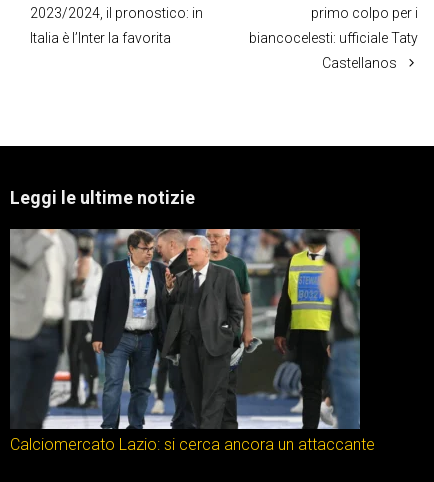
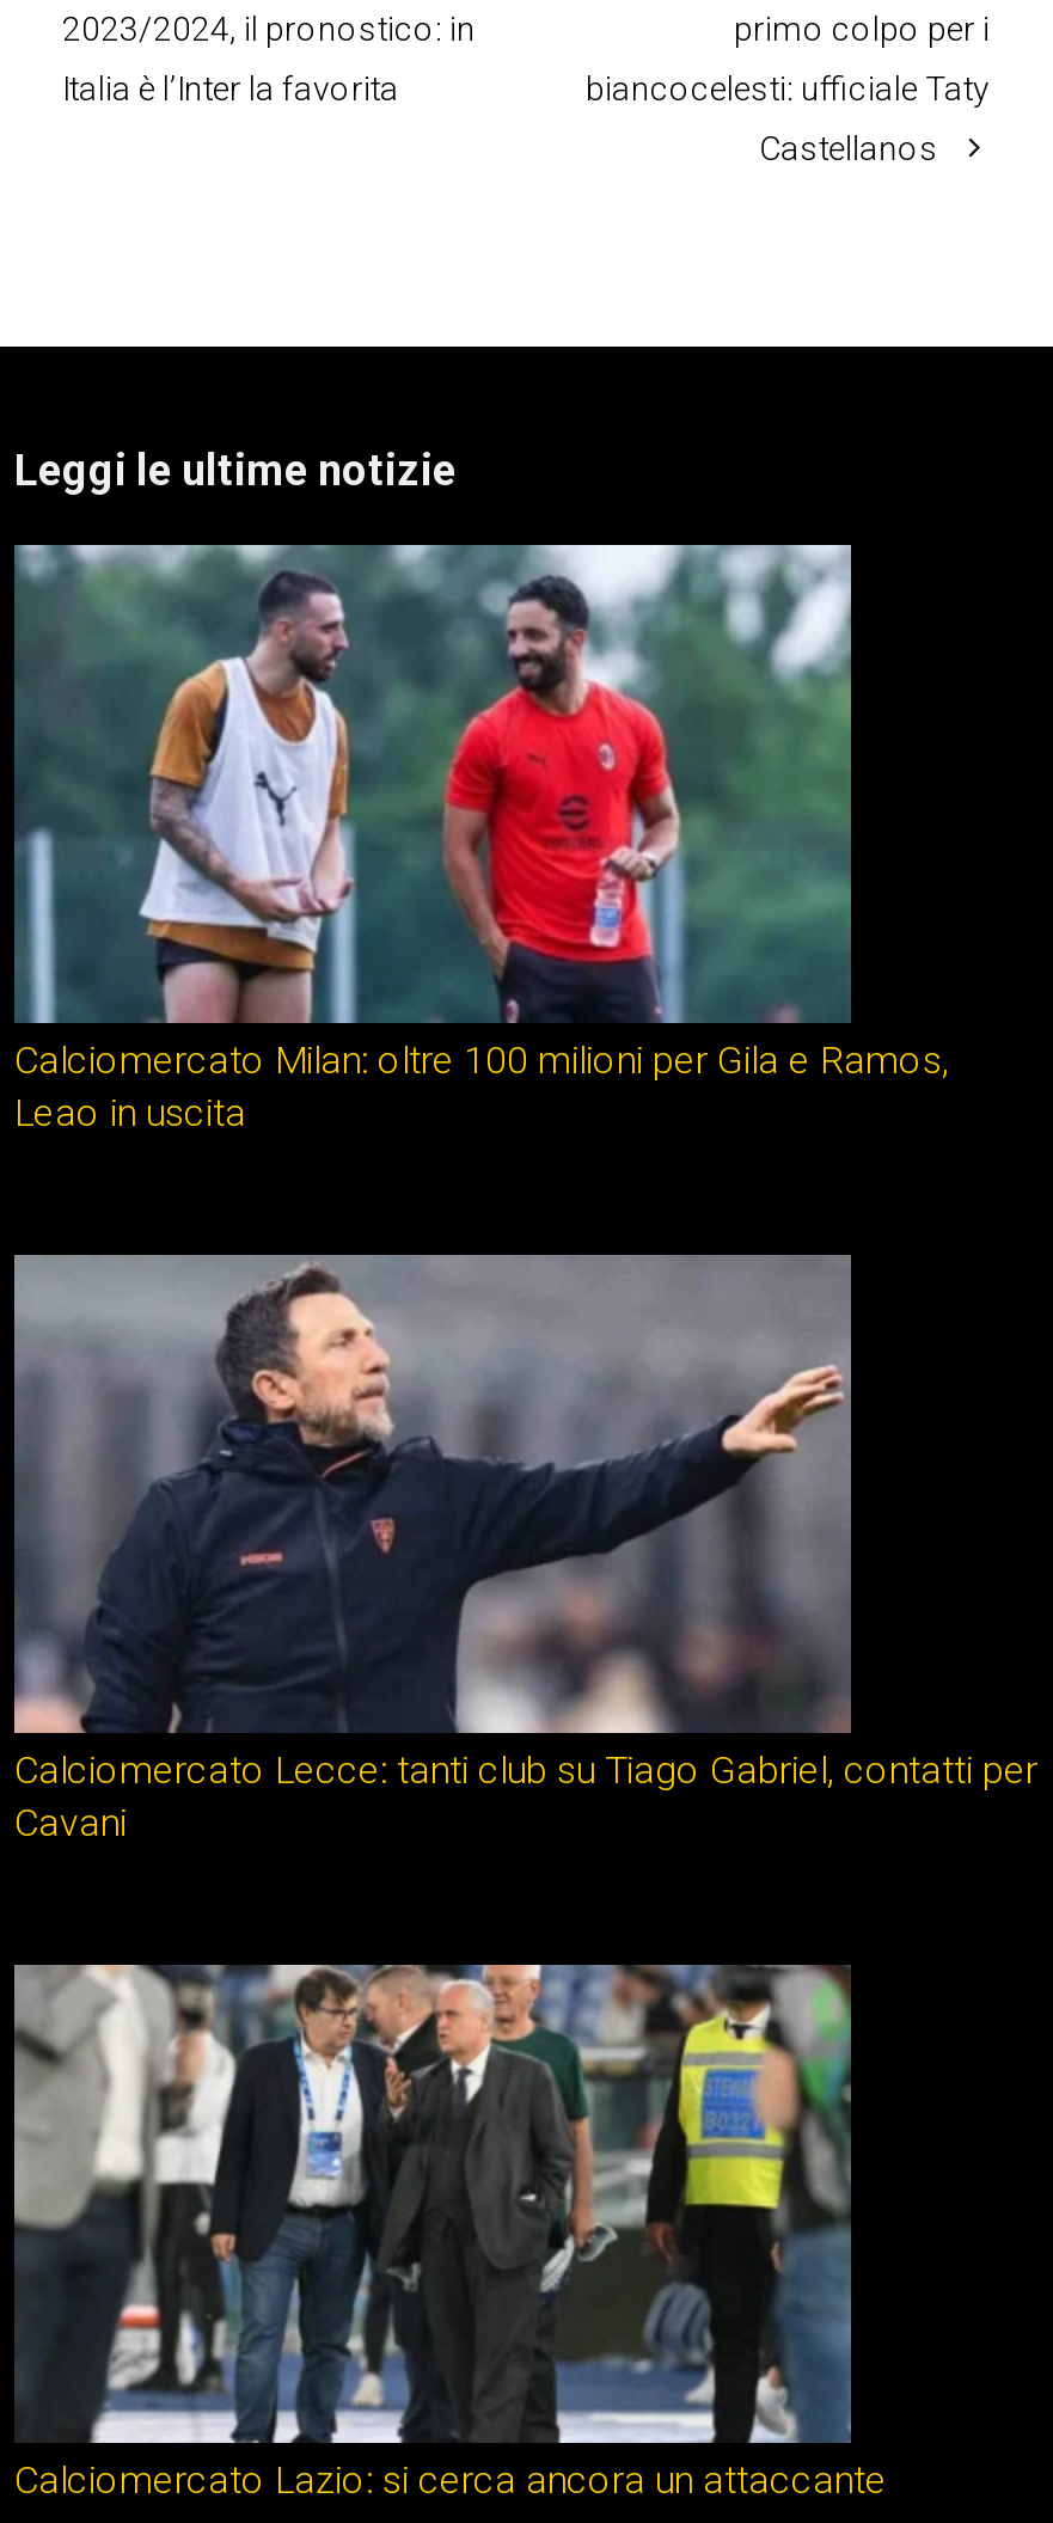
none -> [12,1253,1037,1846] [image] | Calciomercato Lecce: tanti club su Tiago Gabriel, contatti per | Cavani
none -> [14,543,949,1136] [image] | Calciomercato Milan: oltre 100 milioni per Gila e Ramos, | Leao in uscita

